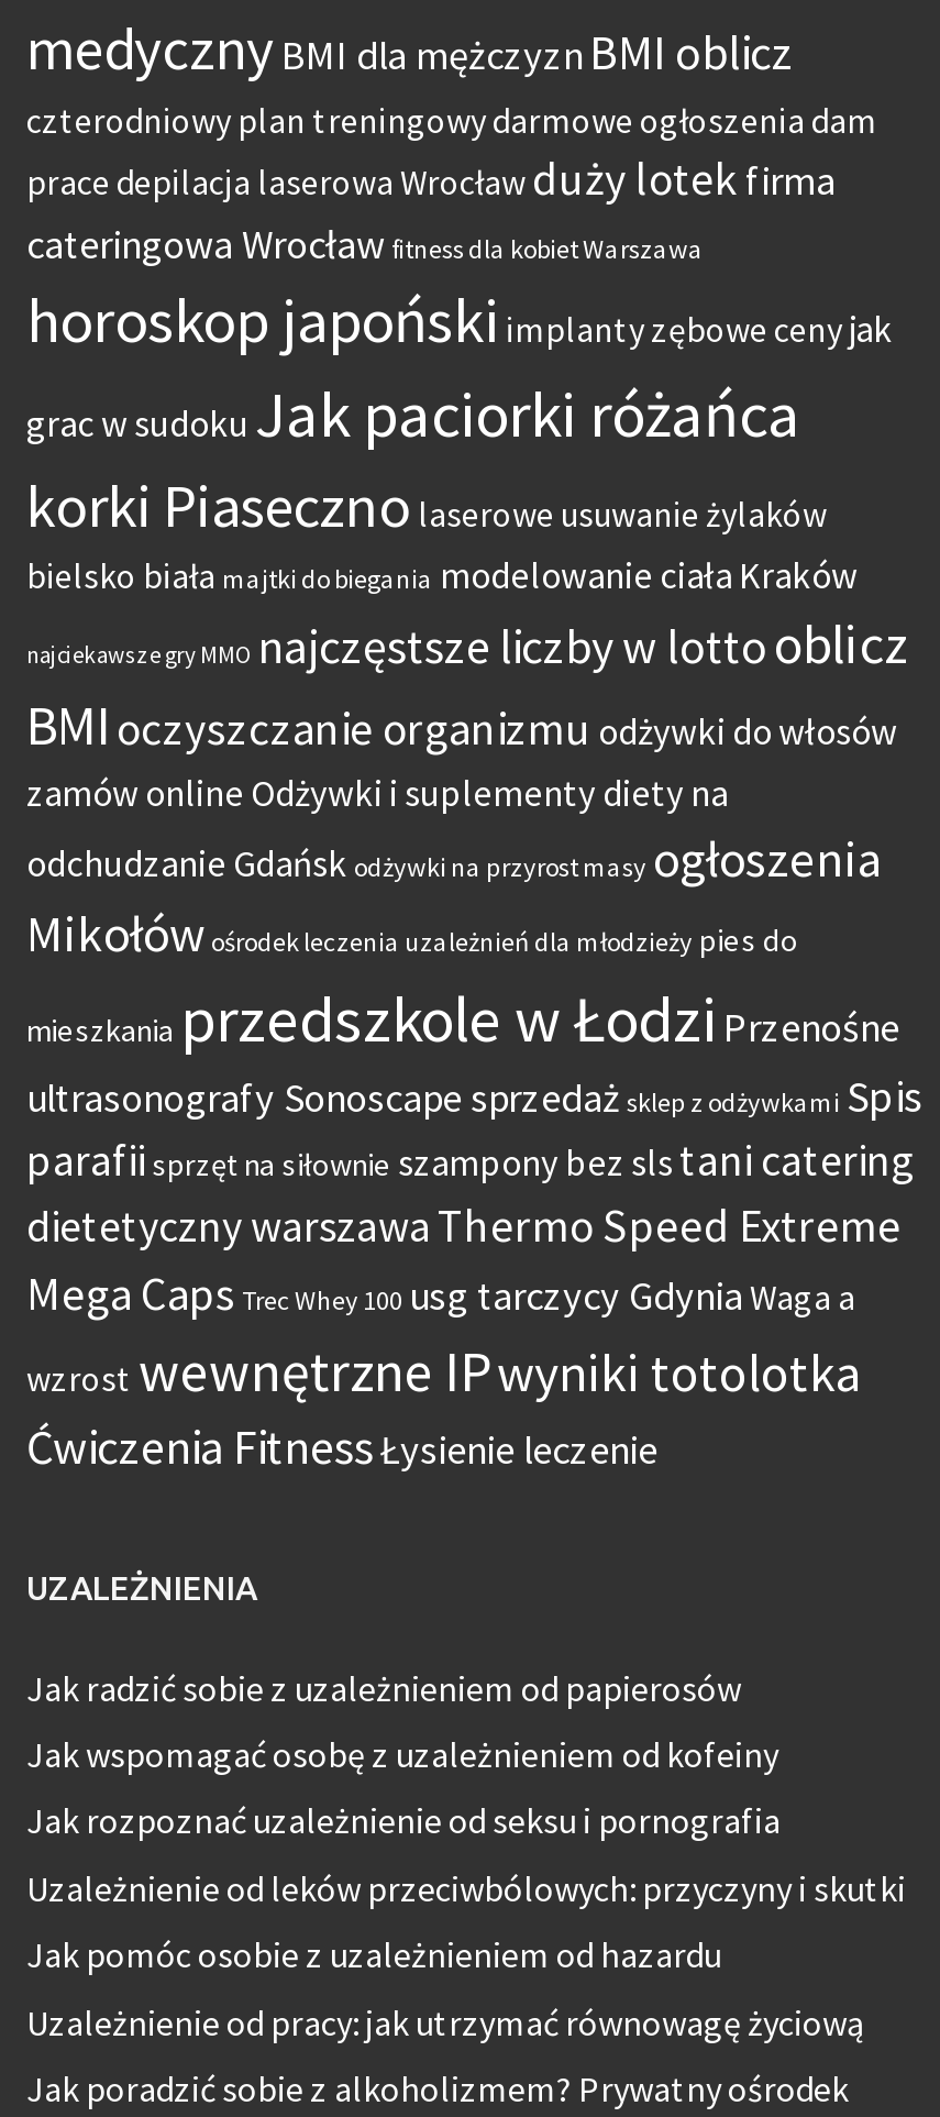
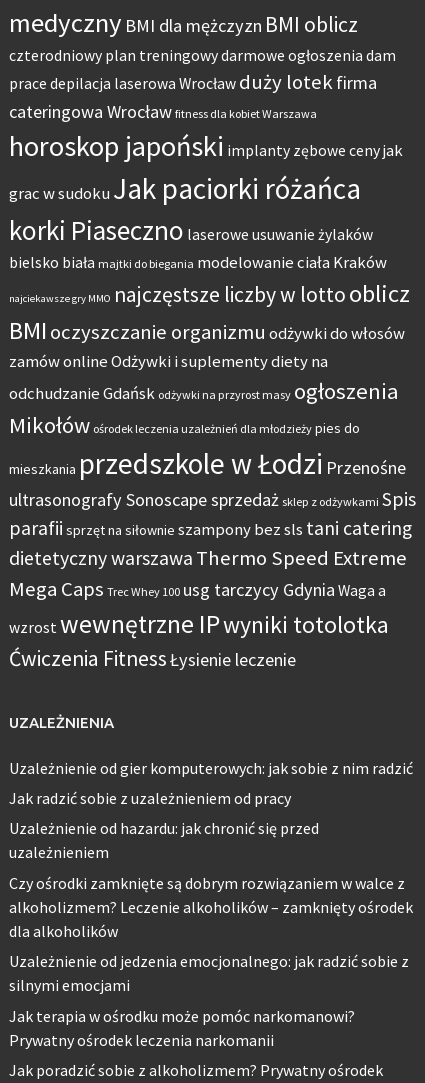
[26,1665,741,1709] Jak radzić sobie z uzależnieniem od papierosów -> [9,758,413,778] Uzależnienie od gier komputerowych: jak sobie z nim radzić
[26,1732,778,1776] Jak wspomagać osobę z uzależnieniem od kofeiny -> [9,788,291,808] Jak radzić sobie z uzależnieniem od pracy
[26,1799,781,1843] Jak rozpoznać uzależnienie od seksu i pornografia -> [9,818,319,862] Uzależnienie od hazardu: jak chronić się przed | uzależnieniem
[26,1866,906,1910] Uzależnienie od leków przeciwbólowych: przyczyny i skutki -> [9,873,413,941] Czy ośrodki zamknięte są dobrym rozwiązaniem w walce z | alkoholizmem? Leczenie alkoholików – zamknięty ośrodek | dla alkoholików
[26,1932,721,1976] Jak pomóc osobie z uzależnieniem od hazardu -> [9,951,409,995] Uzależnienie od jedzenia emocjonalnego: jak radzić sobie z | silnymi emocjami
[26,1999,864,2043] Uzależnienie od pracy: jak utrzymać równowagę życiową -> [9,1005,355,1049] Jak terapia w ośrodku może pomóc narkomanowi? | Prywatny ośrodek leczenia narkomanii

